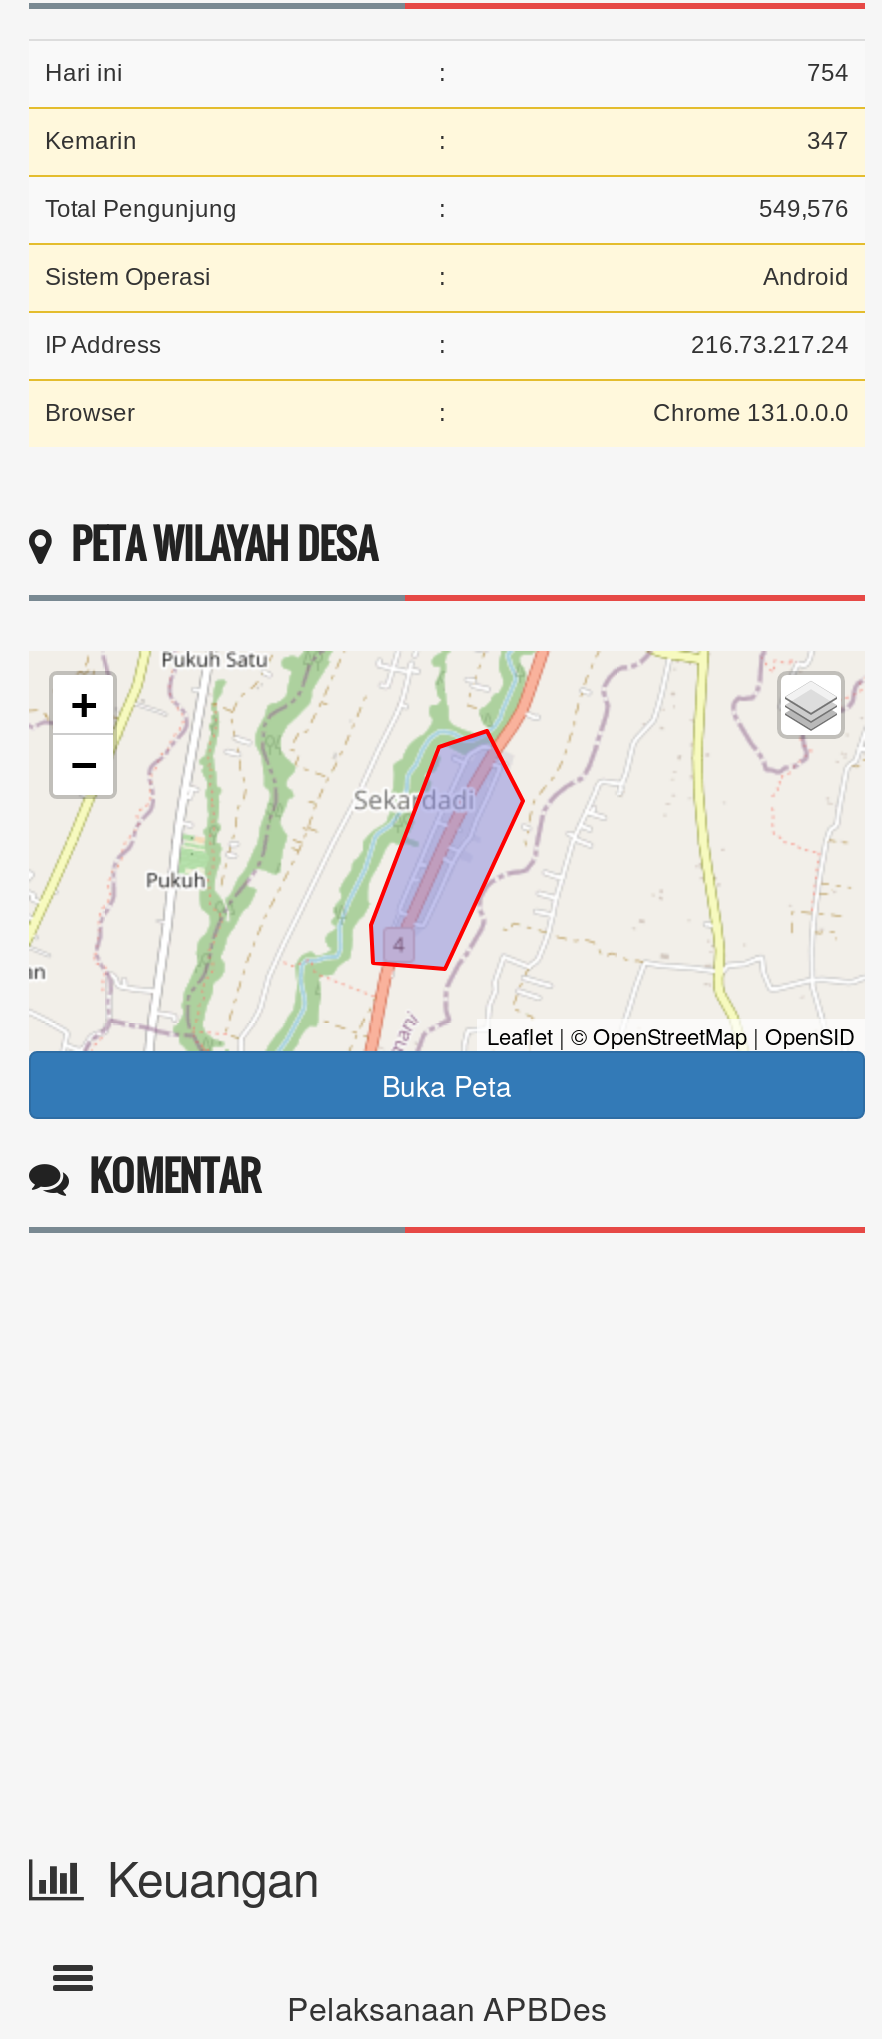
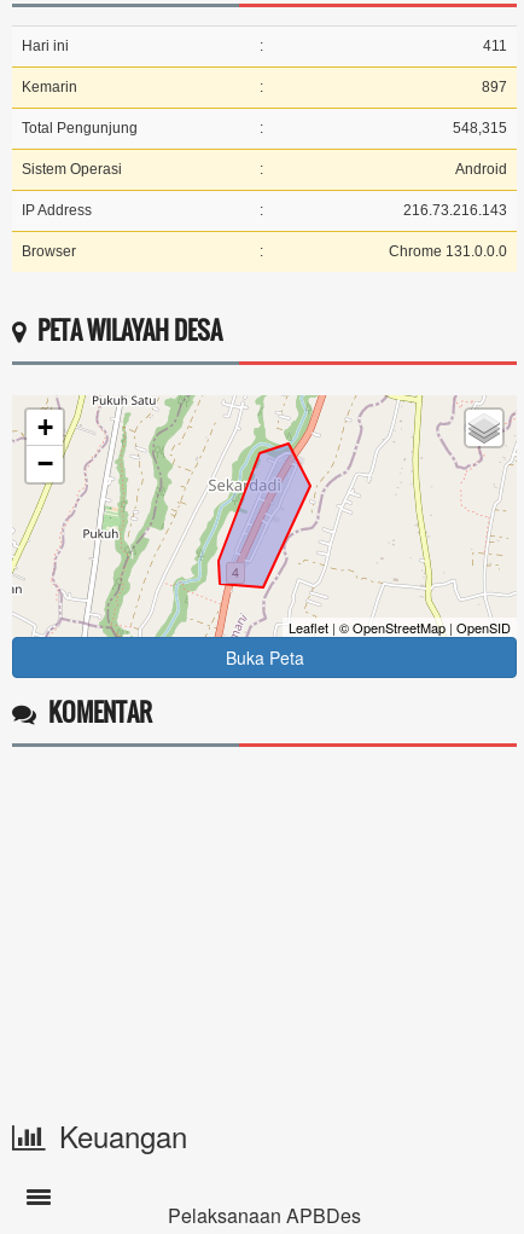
[807,59,849,87] 754 -> [483,37,507,54] 411
[807,127,849,155] 347 -> [482,79,507,95] 897
[759,195,849,223] 549,576 -> [453,120,507,137] 548,315
[691,331,849,359] 216.73.217.24 -> [403,202,507,219] 216.73.216.143

